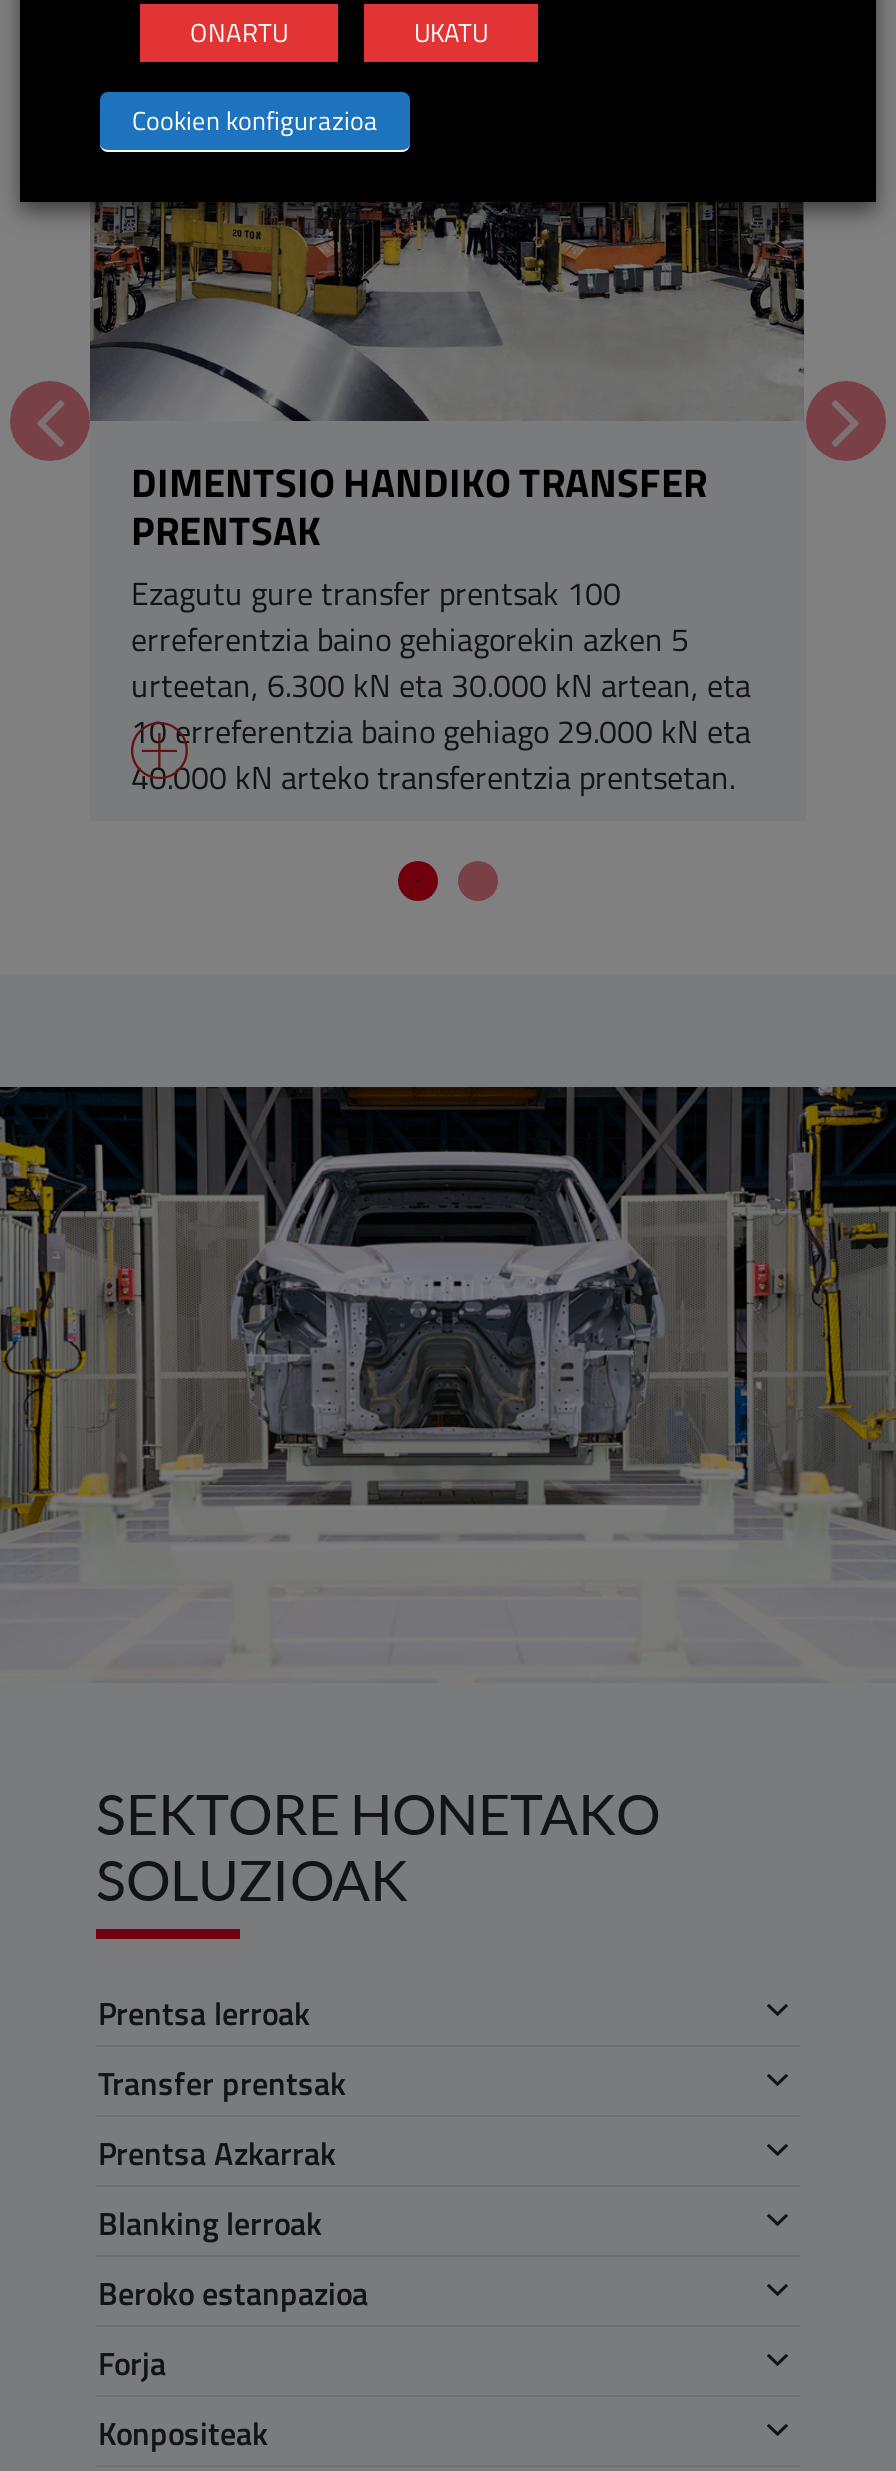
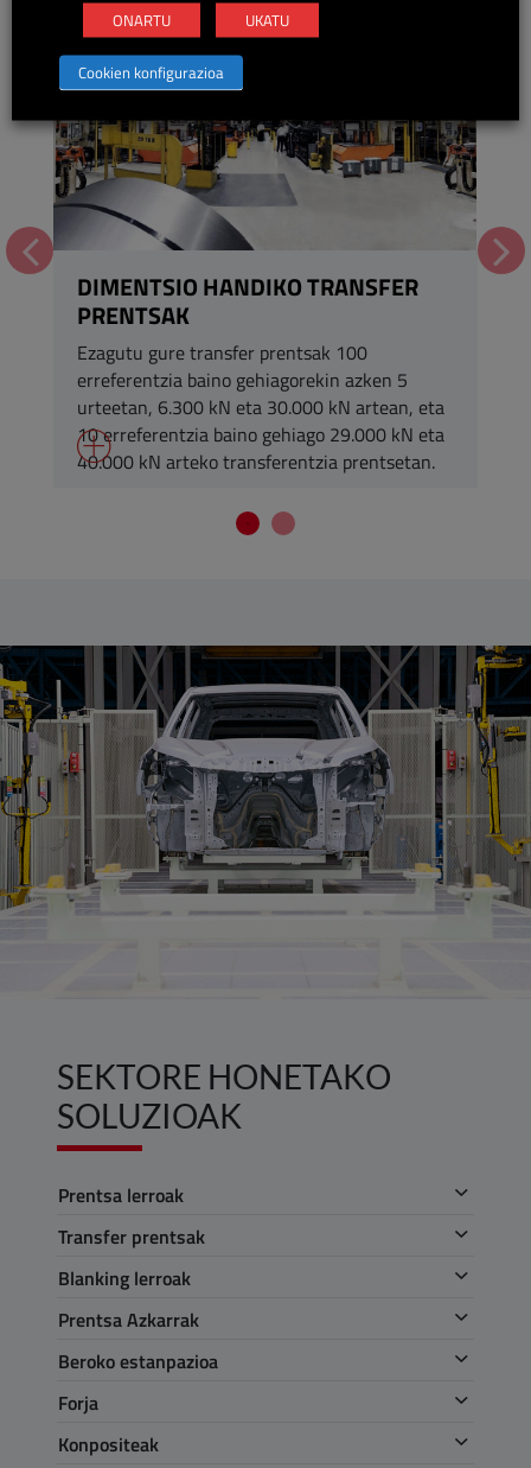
moved [98,2128,336,2176] -> [58,1305,199,1334]: Prentsa Azkarrak
moved [98,2198,322,2246] -> [58,1264,191,1292]: Blanking lerroak

